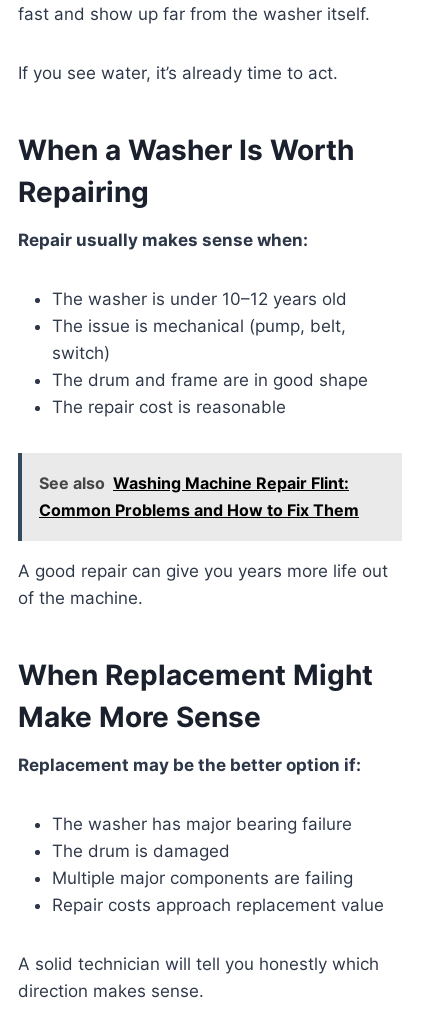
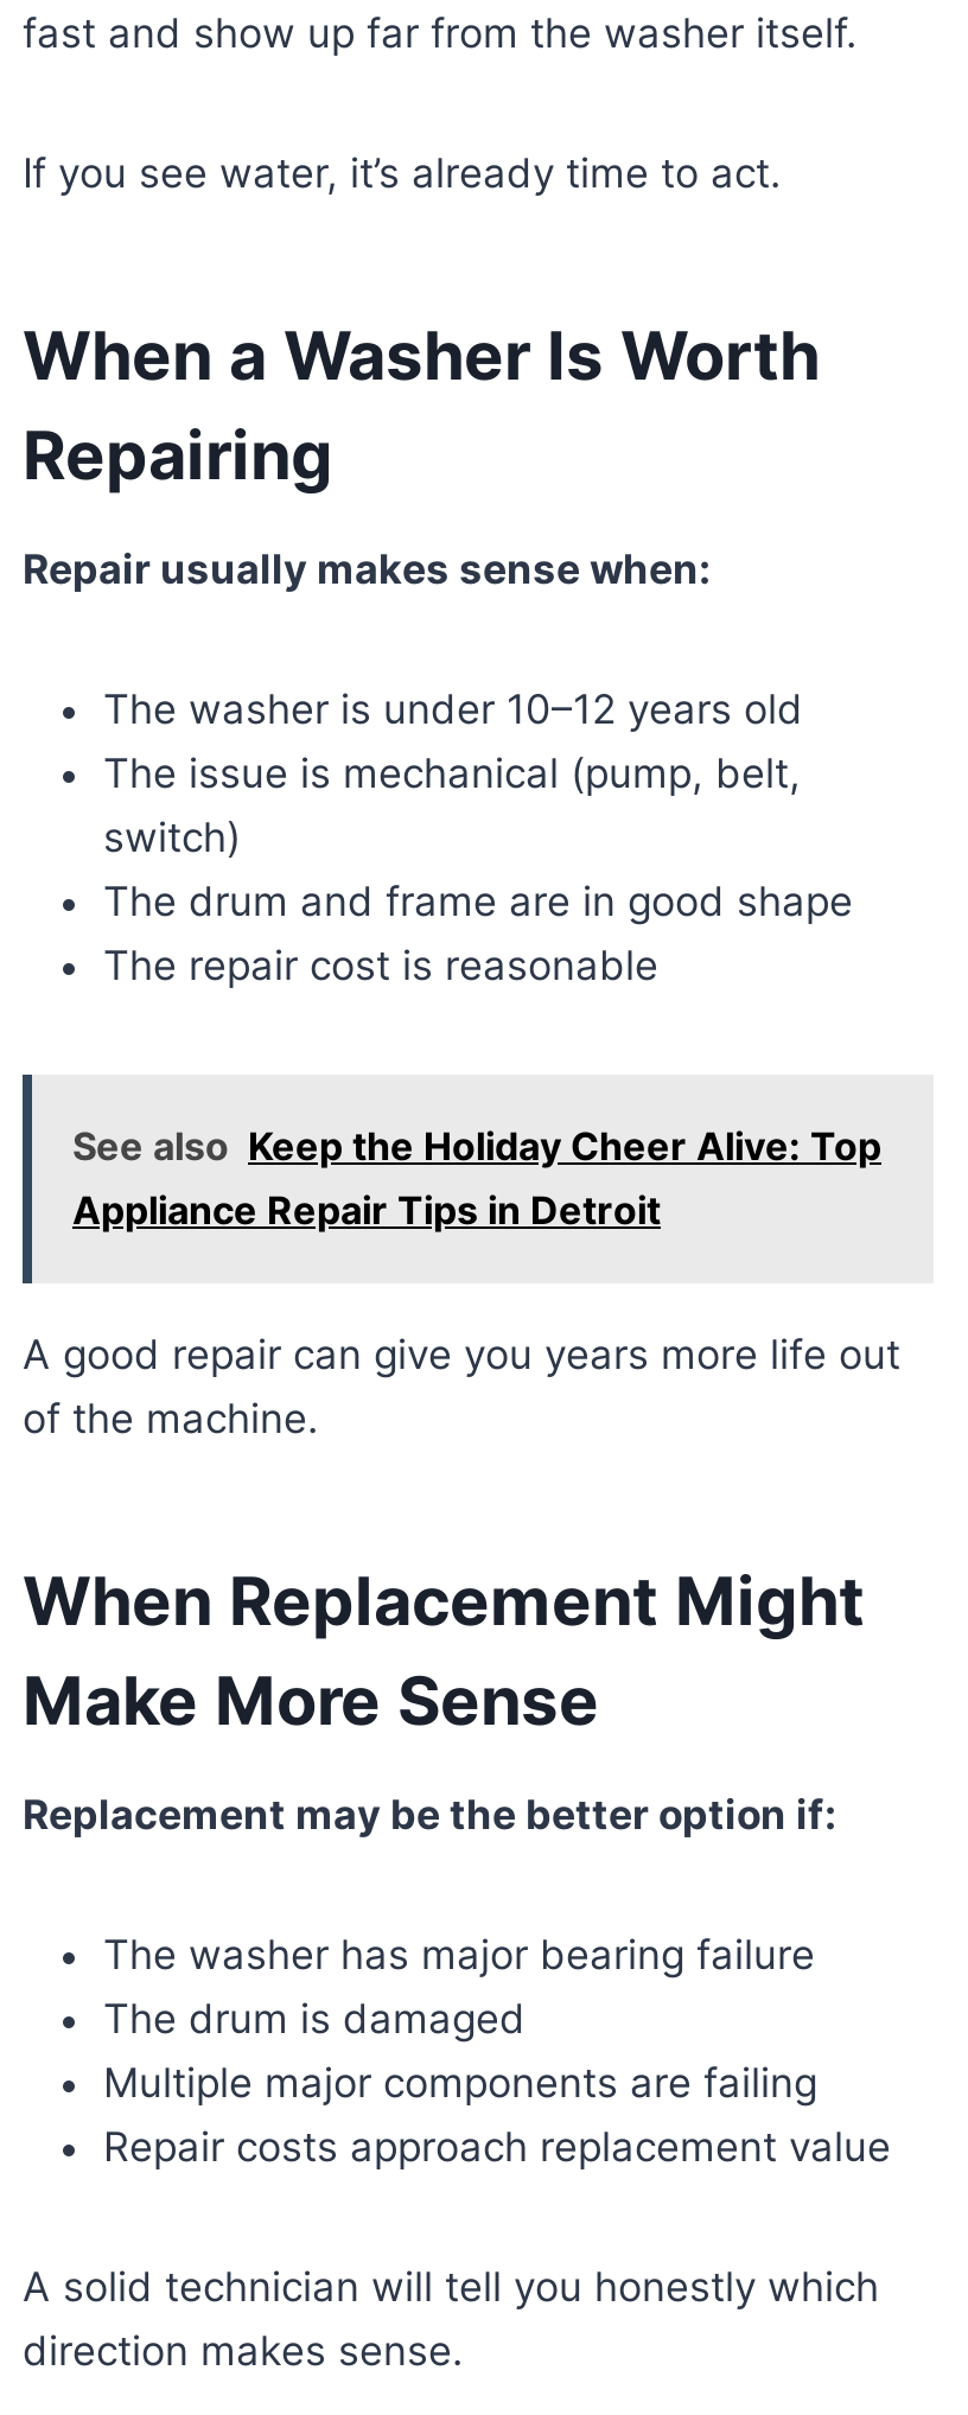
[39,473,359,520] See also Washing Machine Repair Flint: | Common Problems and How to Fix Them -> [72,1123,881,1235] See also Keep the Holiday Cheer Alive: Top | Appliance Repair Tips in Detroit

